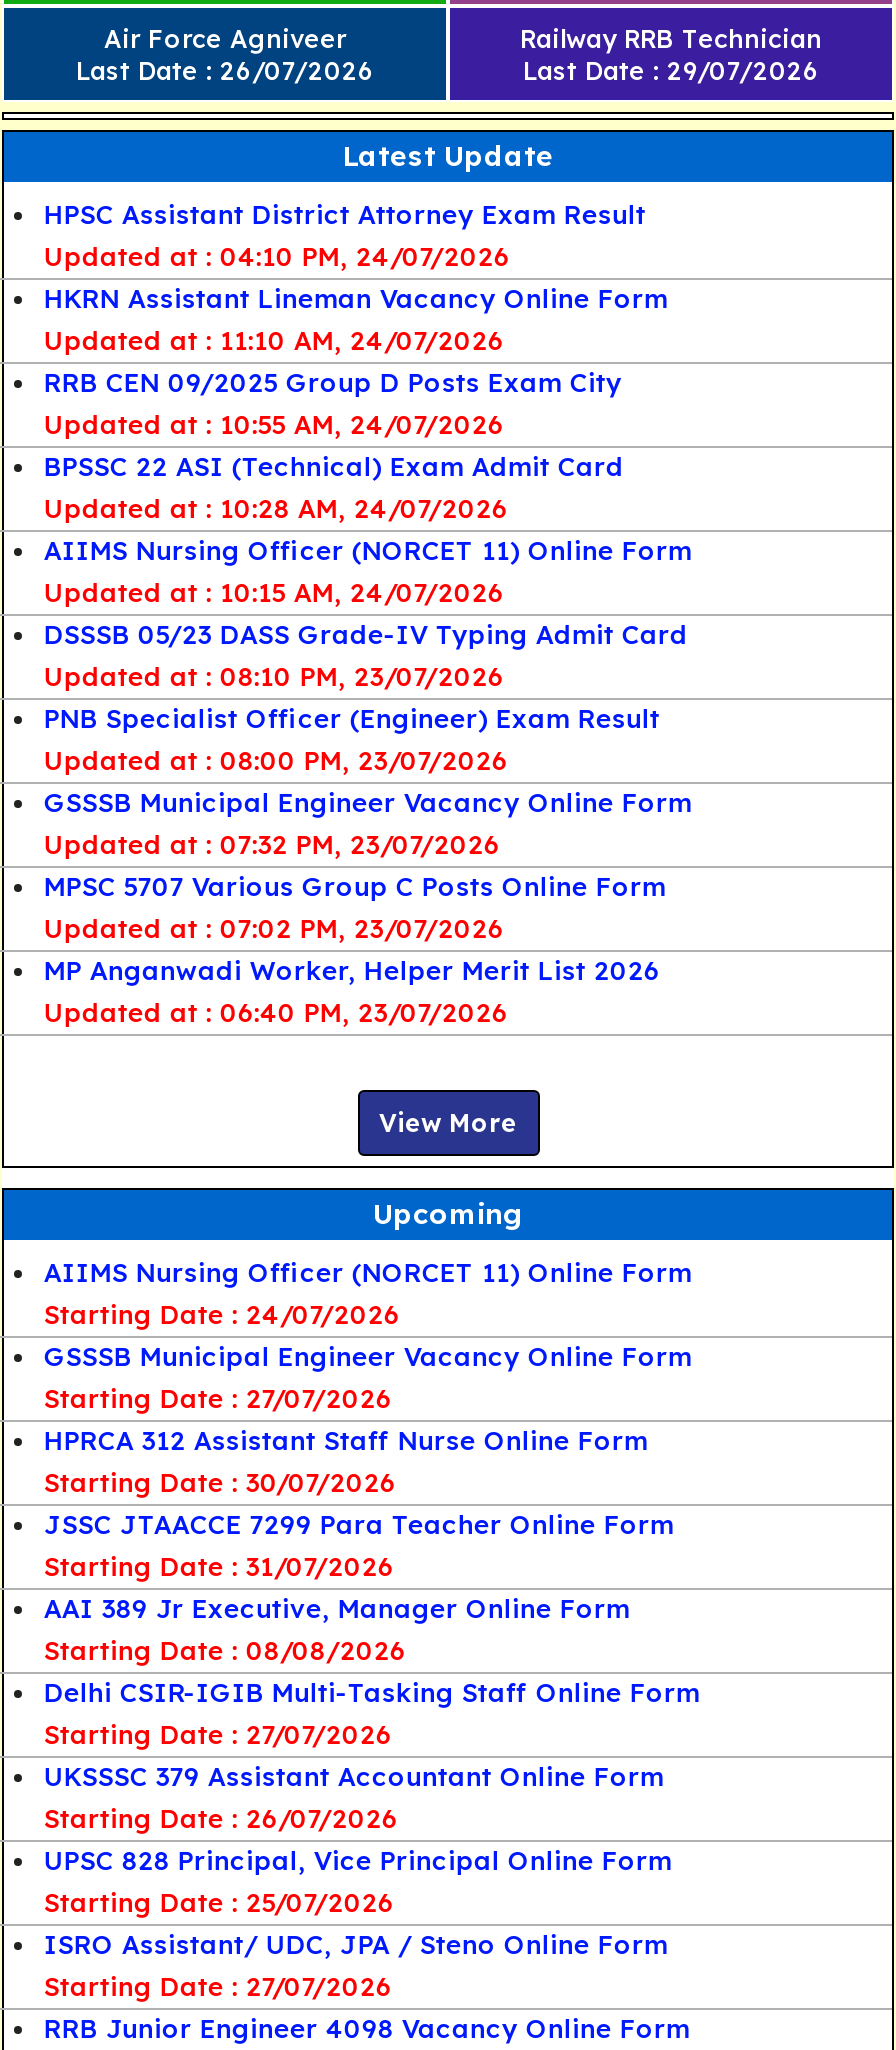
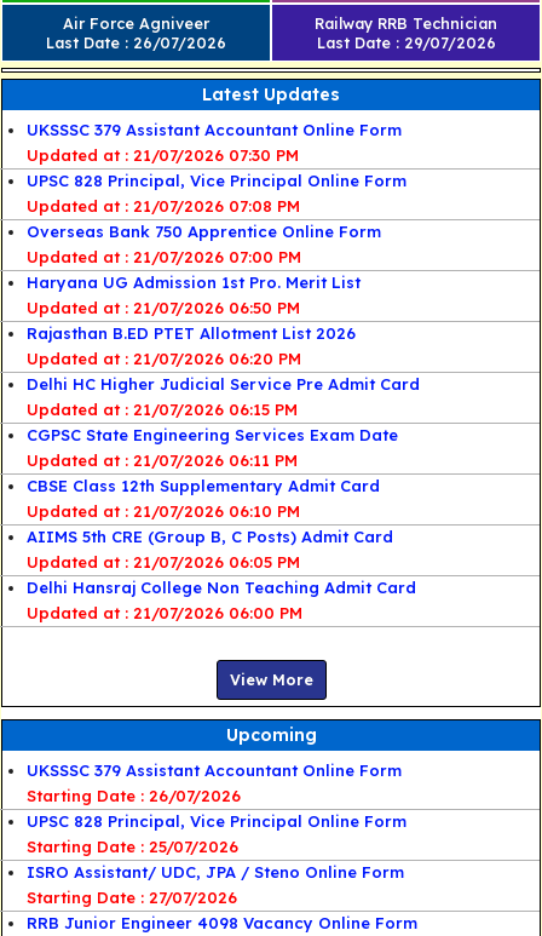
[342,139,554,175] Latest Update -> [202,84,340,106] Latest Updates
[44,199,692,1029] HPSC Assistant District Attorney Exam Result | 04:10 PM, 24/07/2026 | HKRN Assistant Lineman Vacancy Online Form | 11:10 AM, 24/07/2026 | RRB CEN 09/2025 Group D Posts Exam City | 10:55 AM, 24/07/2026 | BPSSC 22 ASI (Technical) Exam Admit Card | 10:28 AM, 24/07/2026 | AIIMS Nursing Officer (NORCET 11) Online Form | 10:15 AM, 24/07/2026 | DSSSB 05/23 DASS Grade-IV Typing Admit Card | 08:10 PM, 23/07/2026 | PNB Specialist Officer (Engineer) Exam Result | 08:00 PM, 23/07/2026 | GSSSB Municipal Engineer Vacancy Online Form | 07:32 PM, 23/07/2026 | MPSC 5707 Various Group C Posts Online Form | 07:02 PM, 23/07/2026 | MP Anganwadi Worker, Helper Merit List 2026 | 06:40 PM, 23/07/2026 -> [26,120,420,623] UKSSSC 379 Assistant Accountant Online Form | 21/07/2026 07:30 PM | UPSC 828 Principal, Vice Principal Online Form | 21/07/2026 07:08 PM | Overseas Bank 750 Apprentice Online Form | 21/07/2026 07:00 PM | Haryana UG Admission 1st Pro. Merit List | 21/07/2026 06:50 PM | Rajasthan B.ED PTET Allotment List 2026 | 21/07/2026 06:20 PM | Delhi HC Higher Judicial Service Pre Admit Card | 21/07/2026 06:15 PM | CGPSC State Engineering Services Exam Date | 21/07/2026 06:11 PM | CBSE Class 12th Supplementary Admit Card | 21/07/2026 06:10 PM | AIIMS 5th CRE (Group B, C Posts) Admit Card | 21/07/2026 06:05 PM | Delhi Hansraj College Non Teaching Admit Card | 21/07/2026 06:00 PM
[44,1257,700,1751] AIIMS Nursing Officer (NORCET 11) Online Form | Starting Date : 24/07/2026 | GSSSB Municipal Engineer Vacancy Online Form | Starting Date : 27/07/2026 | HPRCA 312 Assistant Staff Nurse Online Form | Starting Date : 30/07/2026 | JSSC JTAACCE 7299 Para Teacher Online Form | Starting Date : 31/07/2026 | AAI 389 Jr Executive, Manager Online Form | Starting Date : 08/08/2026 | Delhi CSIR-IGIB Multi-Tasking Staff Online Form | Starting Date : 27/07/2026 -> none

